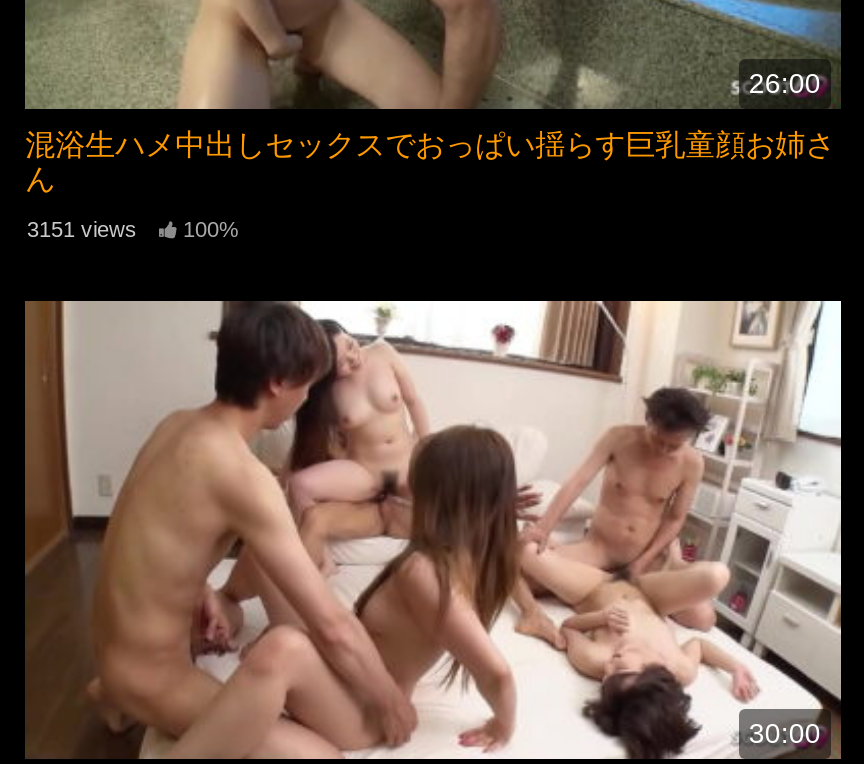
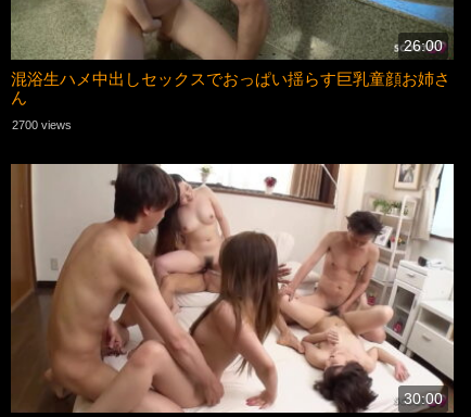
[27,218,239,242] 3151 views | 100% -> [12,118,72,132] 2700 views

